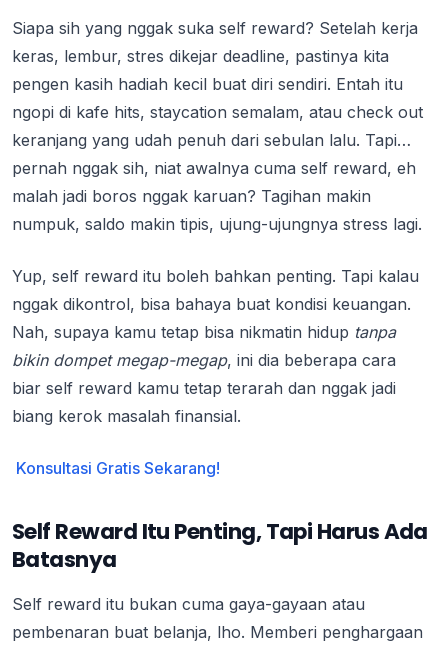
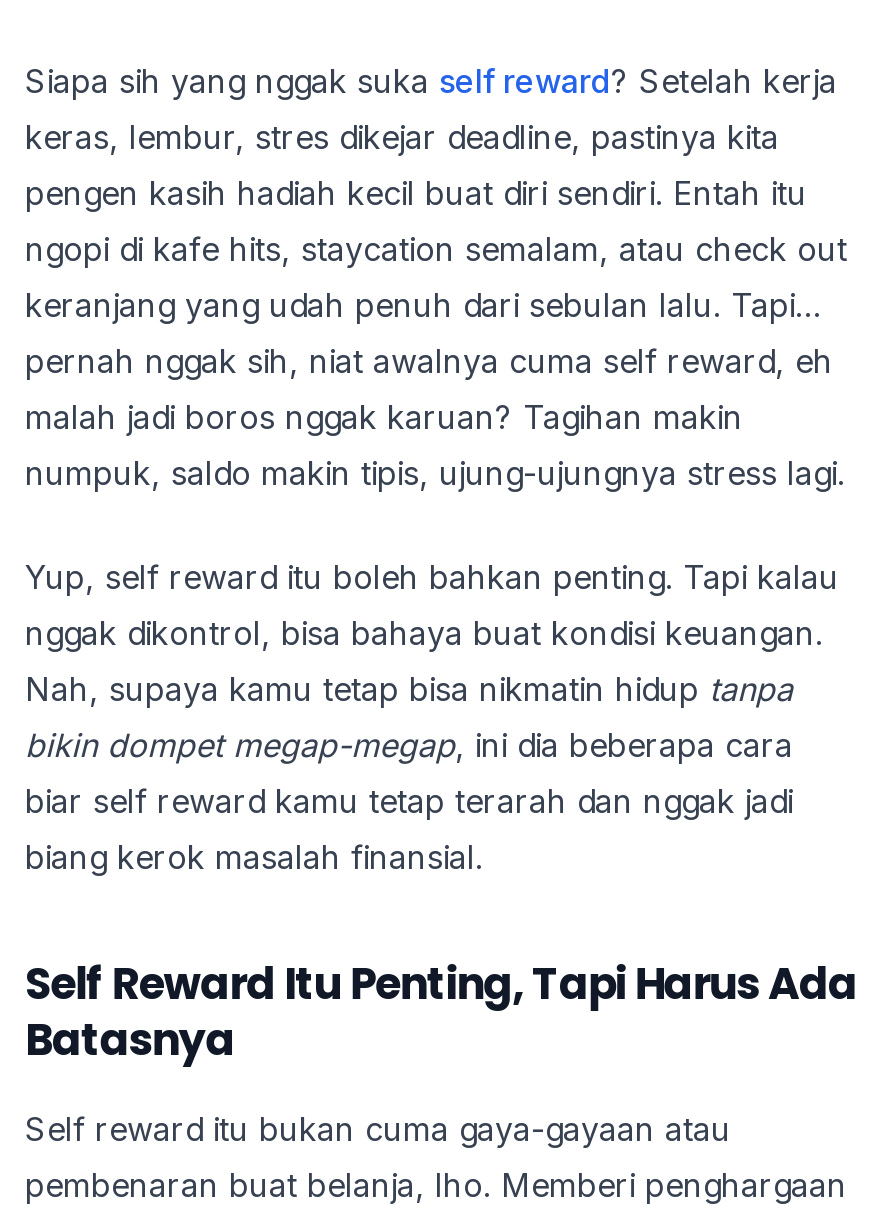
[12,458,220,478] Konsultasi Gratis Sekarang! -> none

